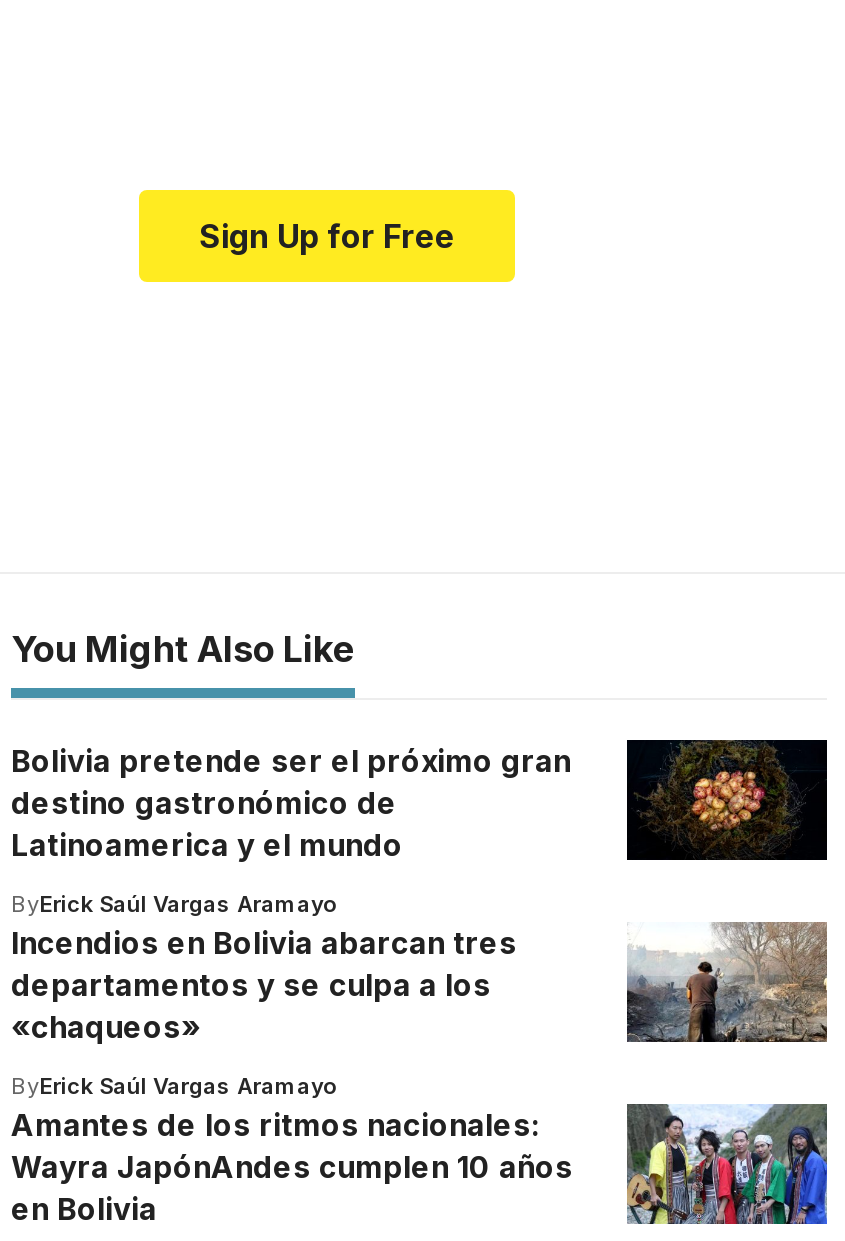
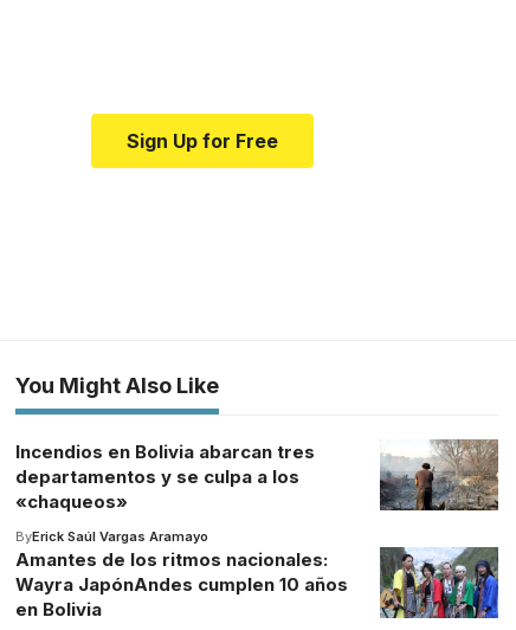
[11,738,829,919] [image] | Bolivia pretende ser el próximo gran | destino gastronómico de | Latinoamerica y el mundo | ByErick Saúl Vargas Aramayo -> none

